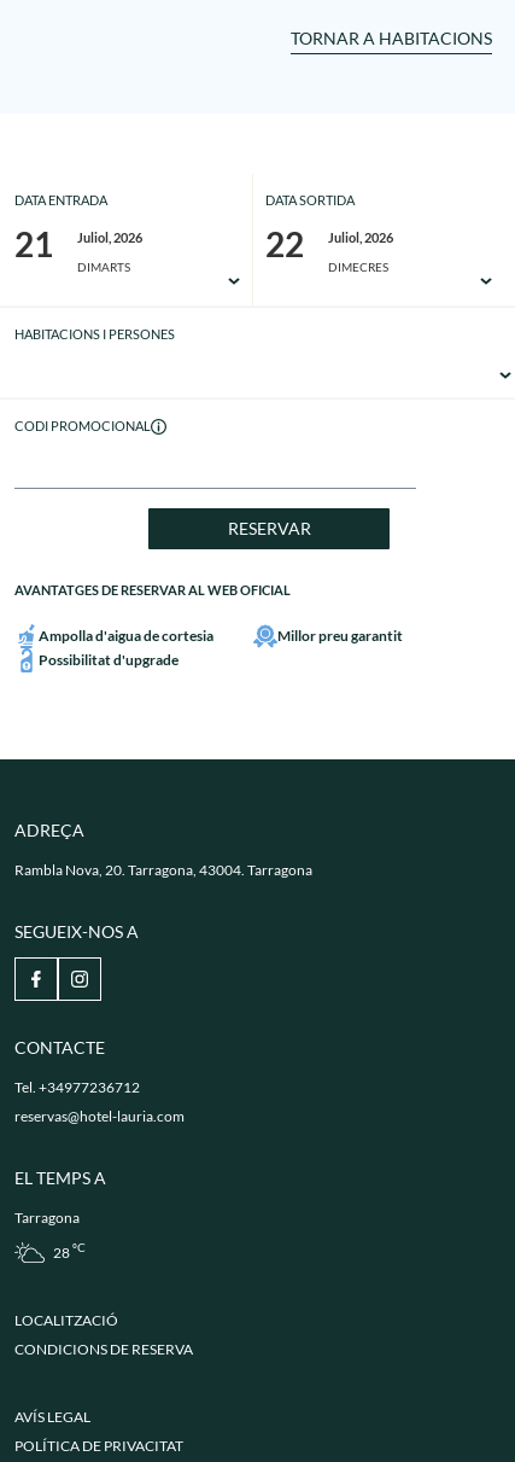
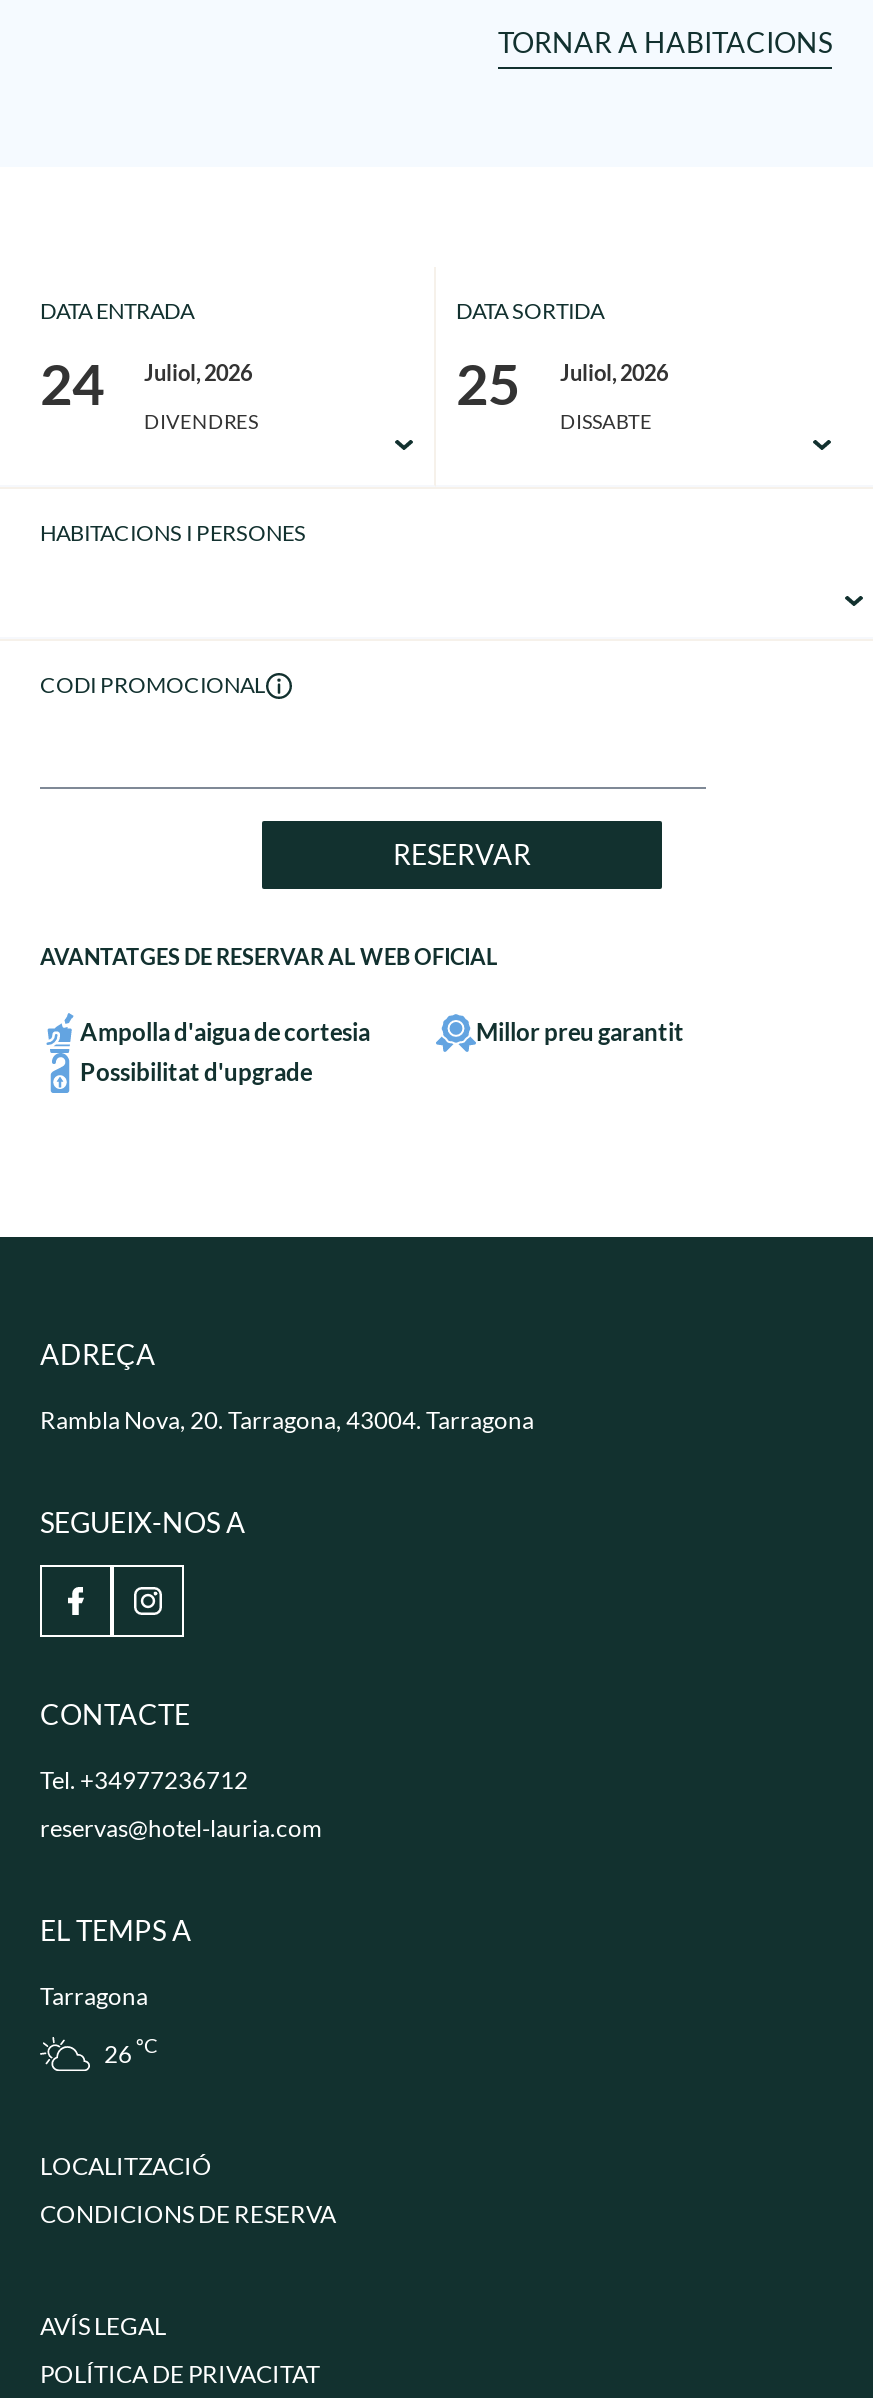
[14,223,142,264] 21 Juliol, 2026 -> [40,349,252,417] 24 Juliol, 2026
[265,223,393,264] 22 Juliol, 2026 -> [456,349,668,417] 25 Juliol, 2026
[77,260,130,274] DIMARTS -> [144,409,258,433] DIVENDRES
[328,260,388,274] DIMECRES -> [560,409,652,433] DISSABTE
[53,1240,86,1262] 28ºC -> [104,2033,158,2069] 26ºC

